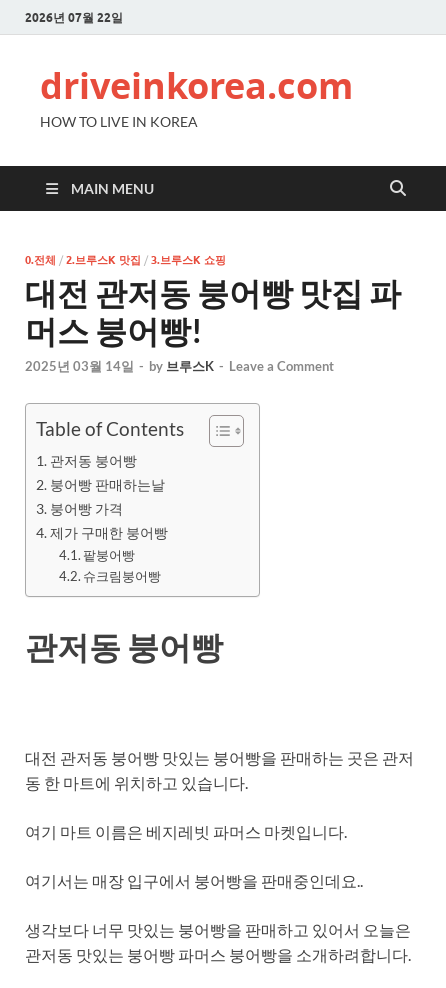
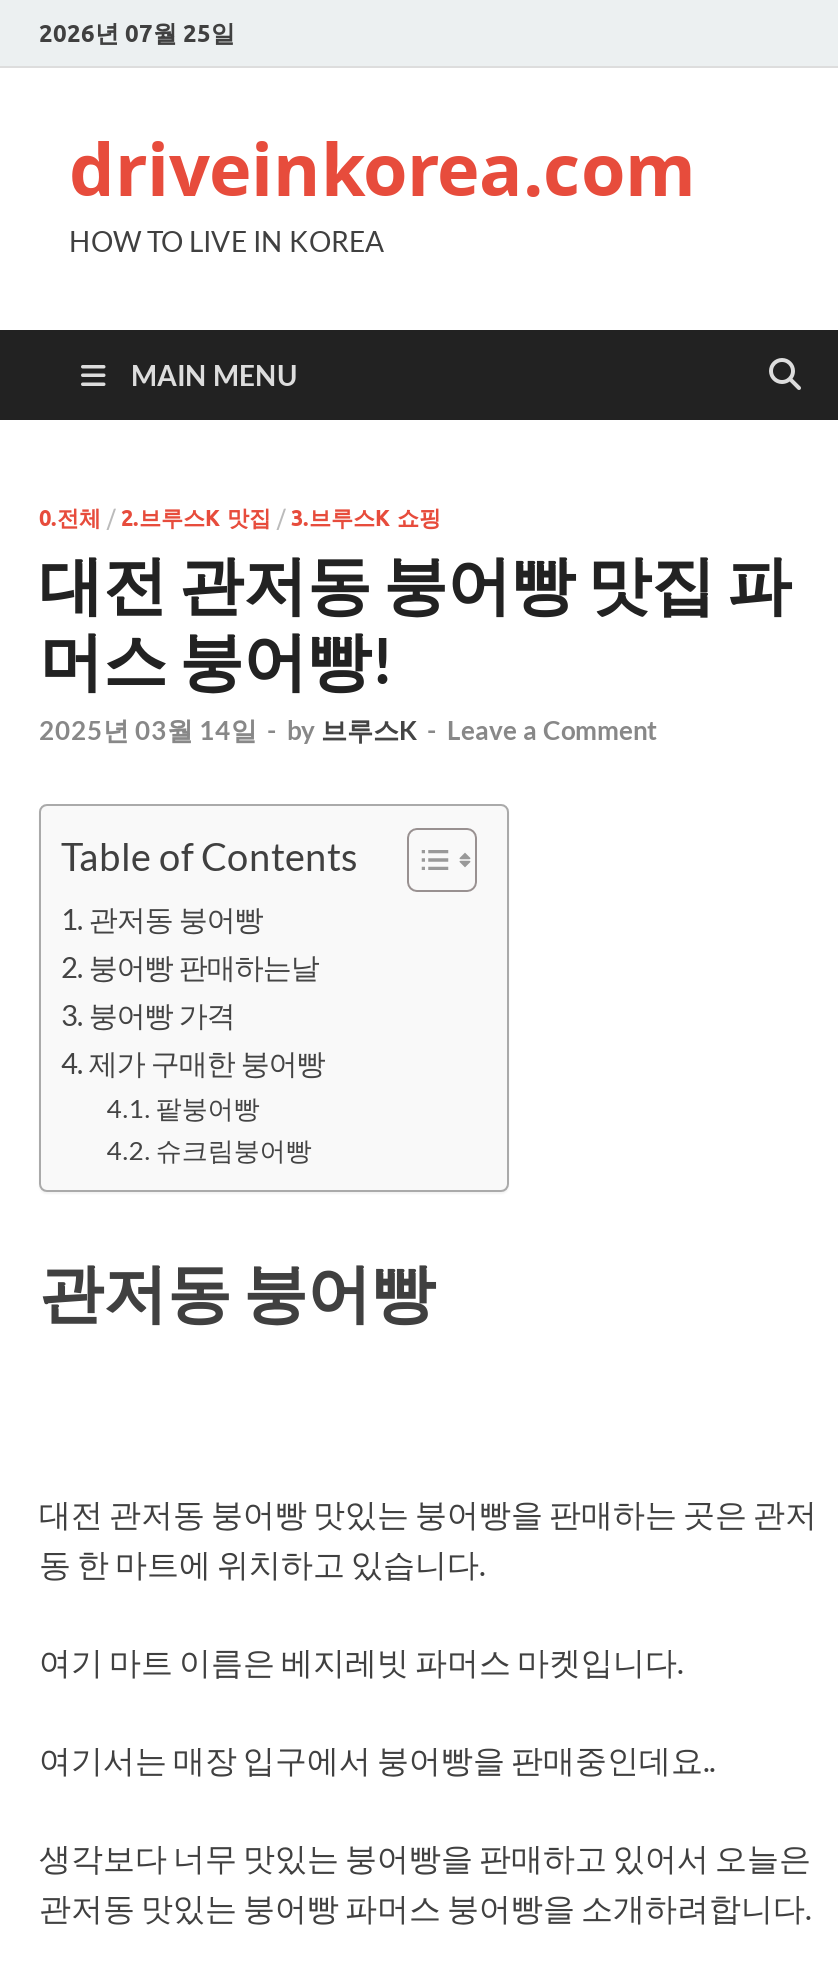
[25,9,123,24] 2026년 07월 22일 -> [39,17,235,47] 2026년 07월 25일

